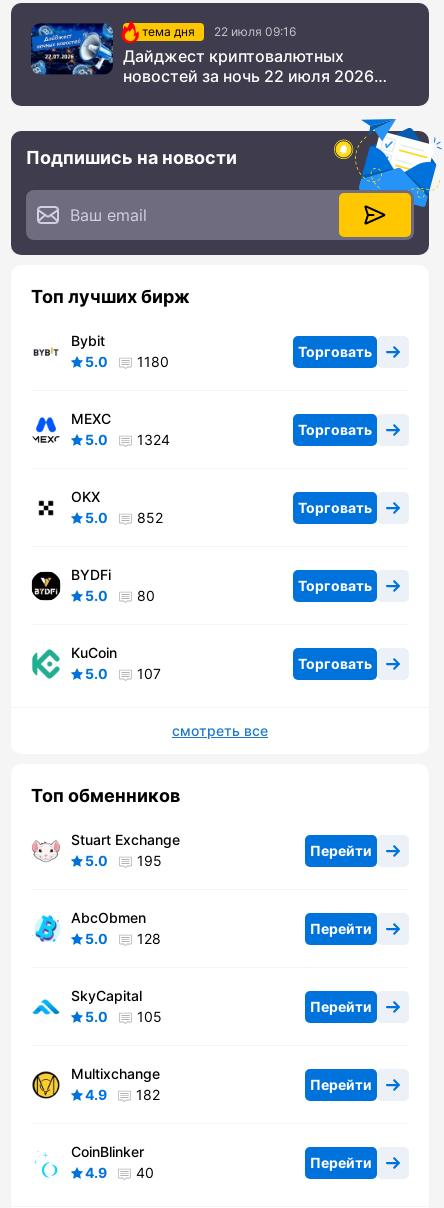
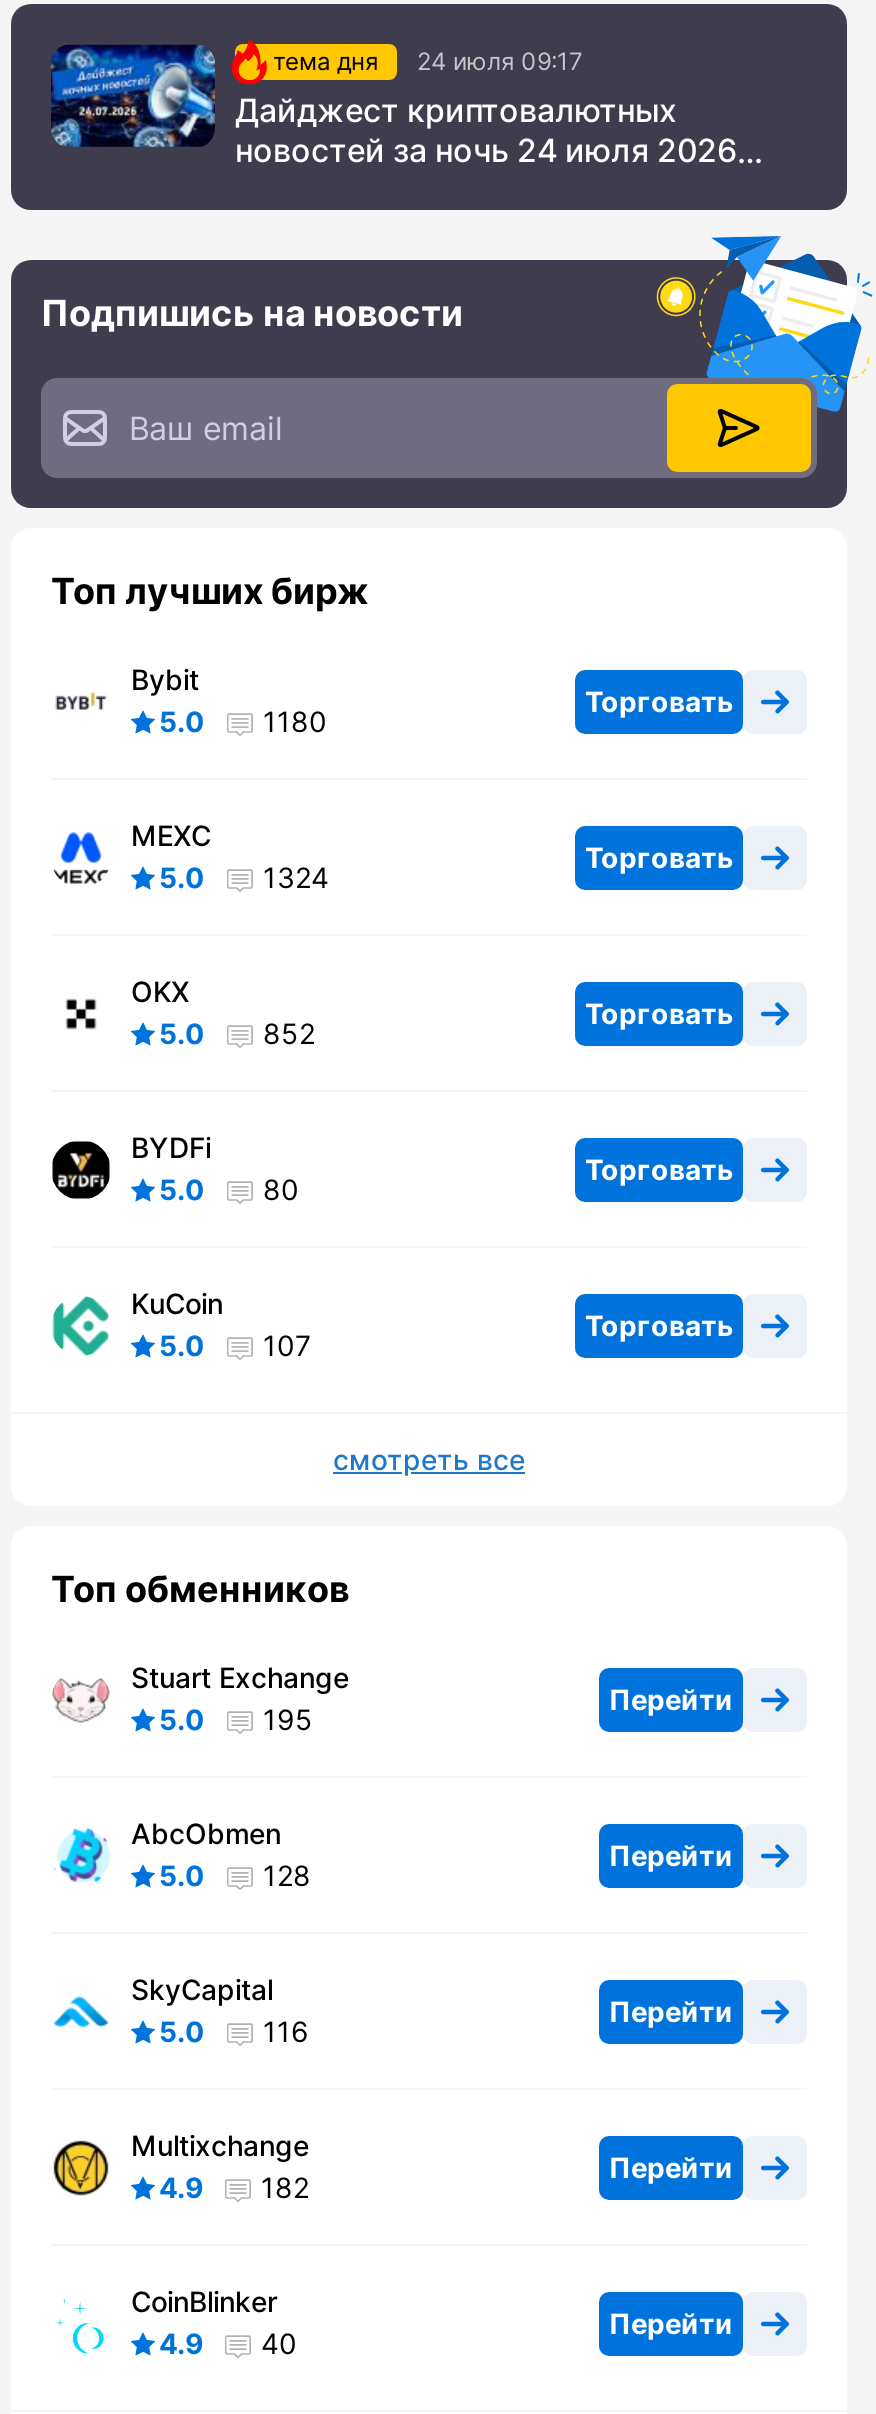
[142,24,296,39] тема дня 22 июля 09:16 -> [273,47,583,77] тема дня 24 июля 09:17
[123,66,374,86] новостей за ночь 22 июля 2026 -> [235,131,737,171] новостей за ночь 24 июля 2026
[85,1008,162,1025] 5.0 105 -> [159,2015,309,2049] 5.0 116

